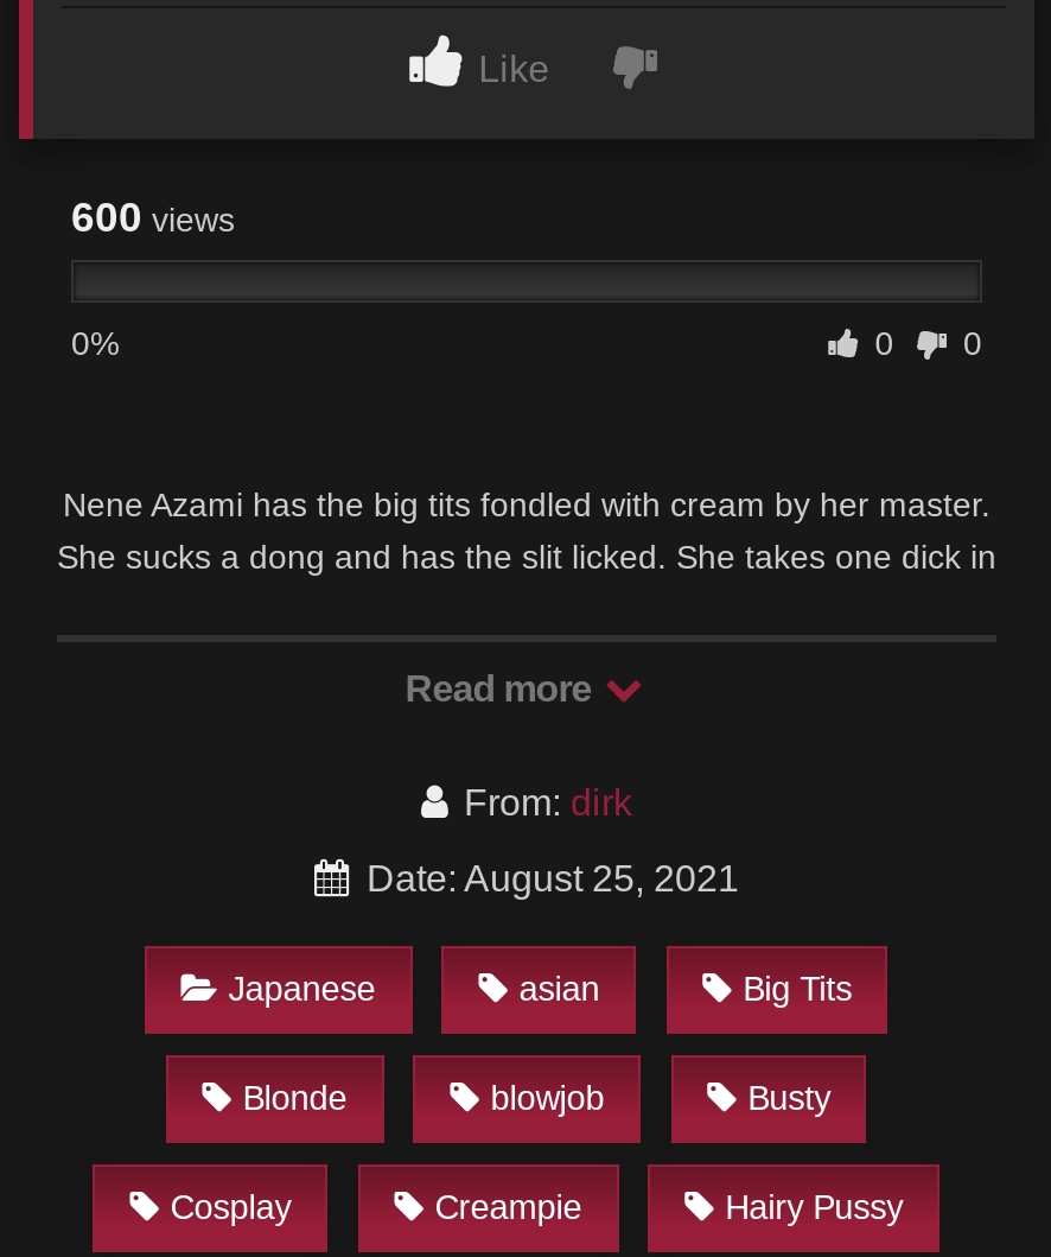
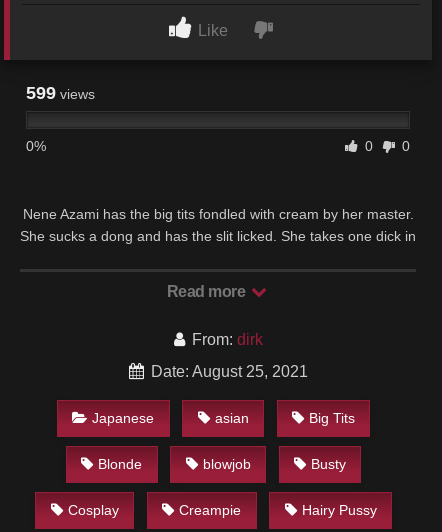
[71,193,235,240] 600 views -> [26,83,95,103] 599 views

